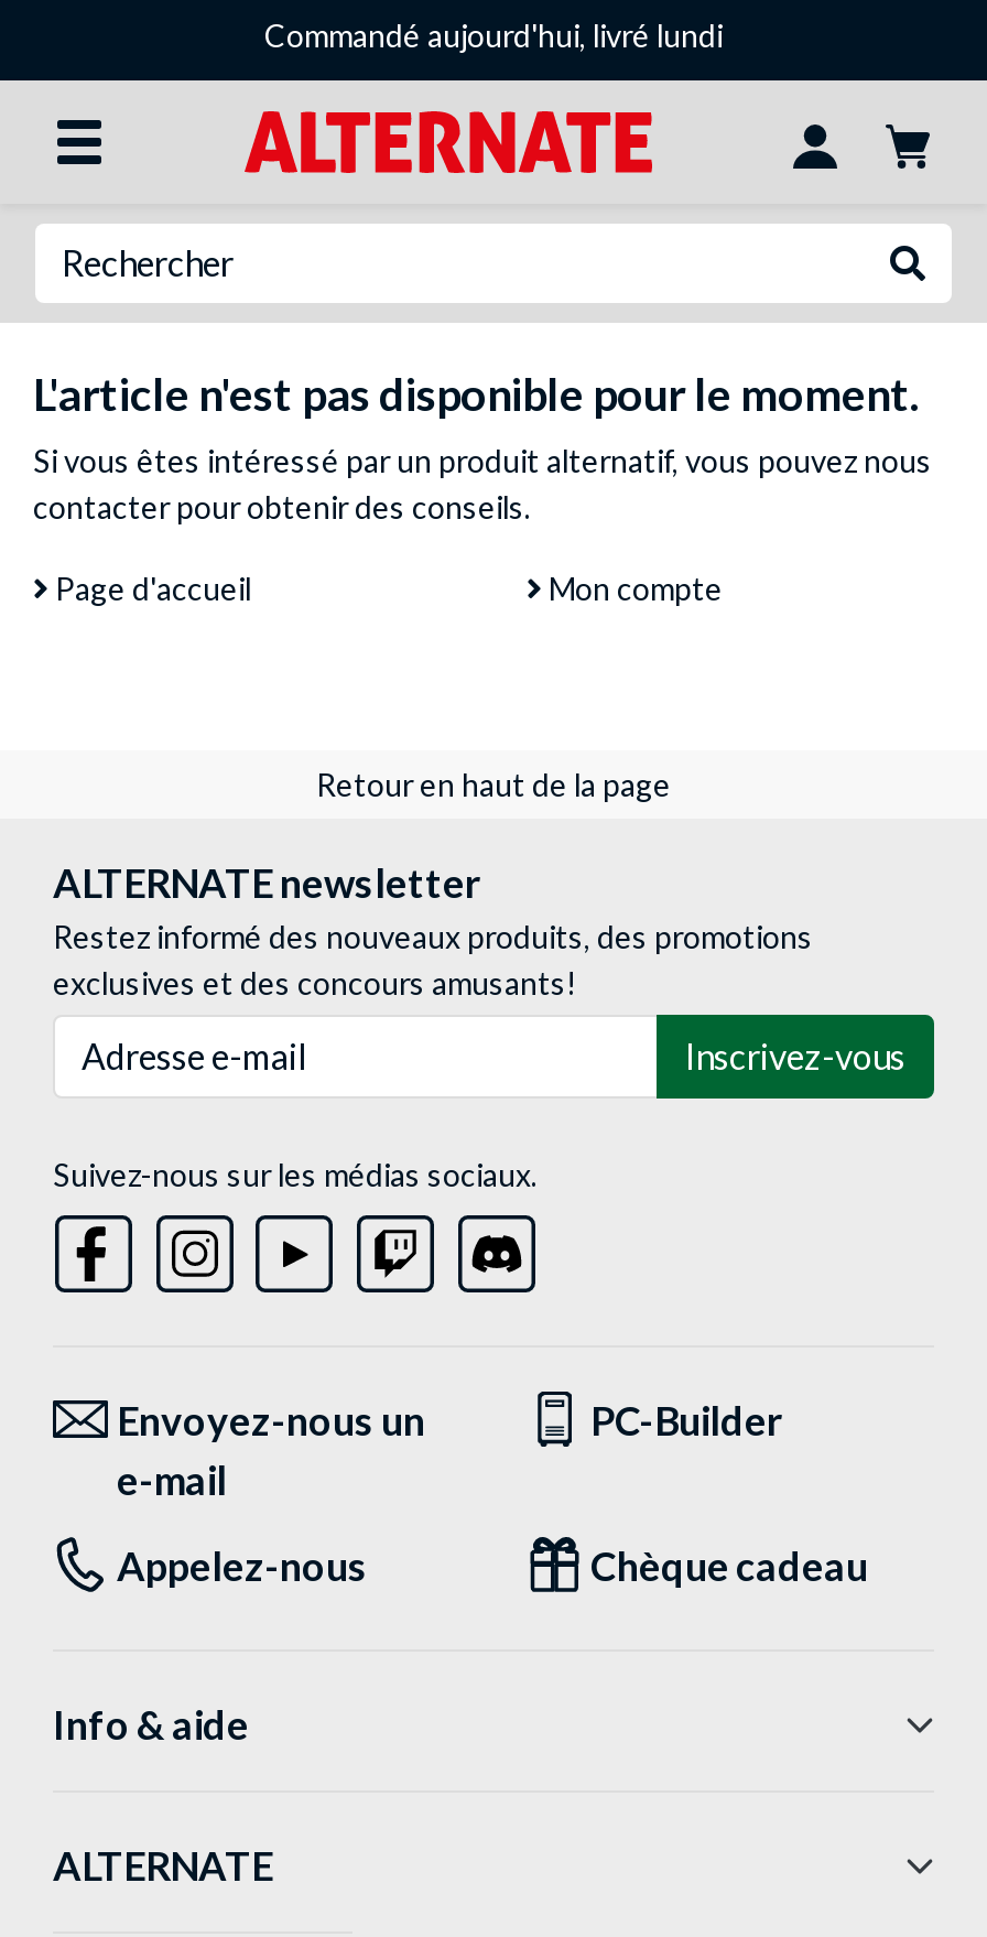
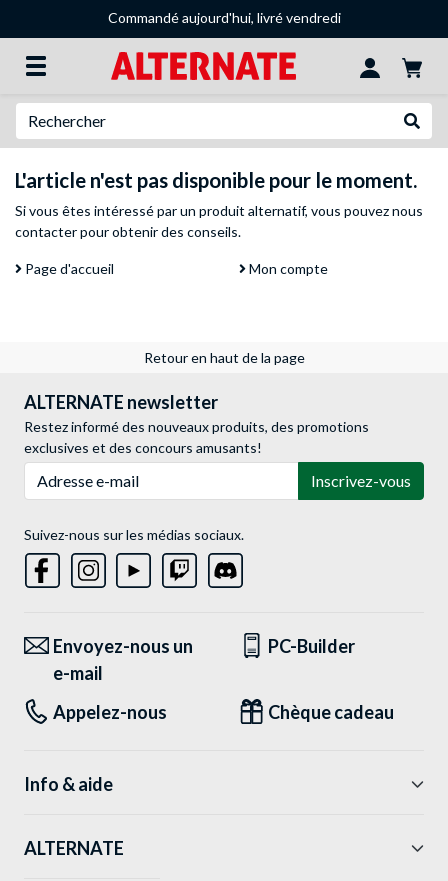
[264,17,723,54] Commandé aujourd'hui, livré lundi -> [107,9,340,26] Commandé aujourd'hui, livré vendredi

